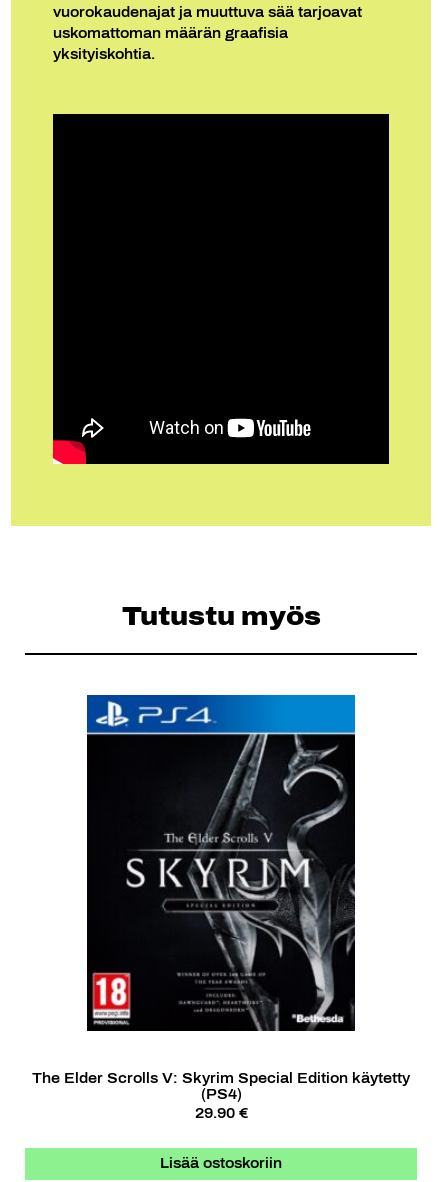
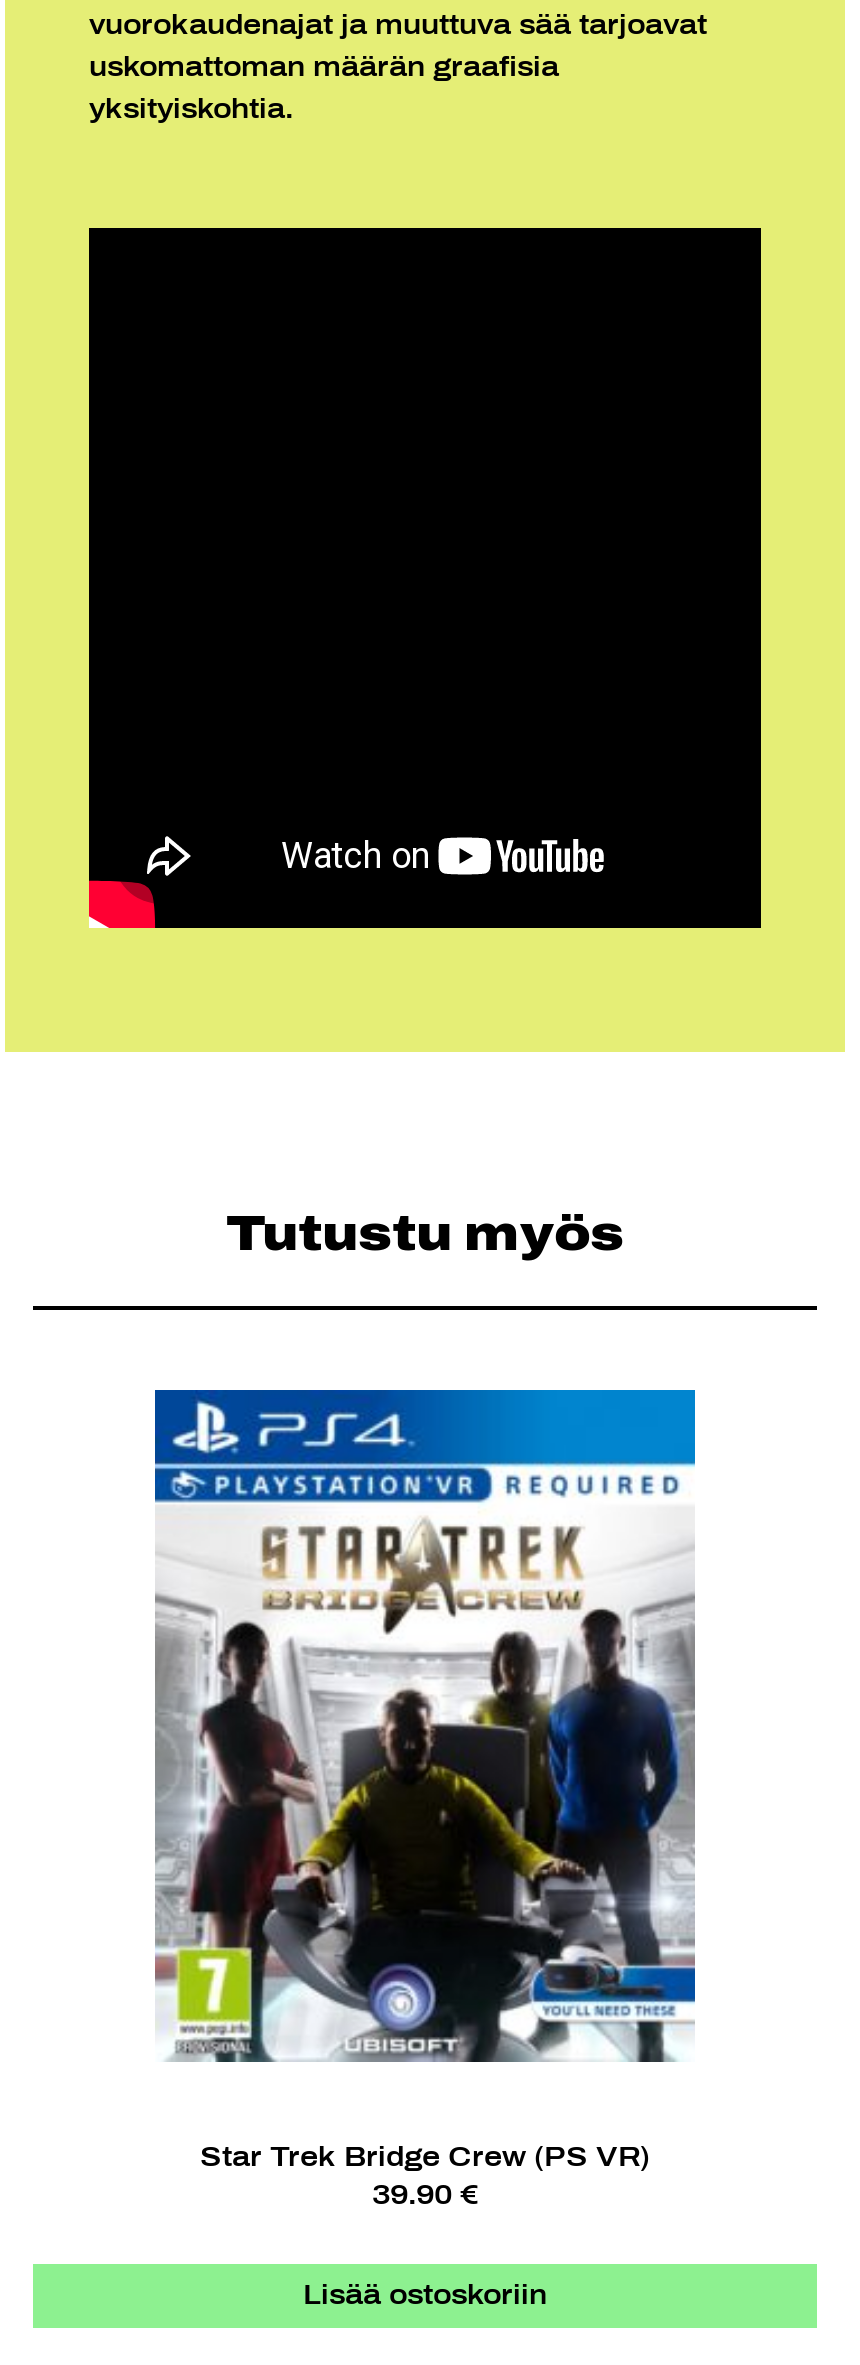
[32,733,410,1121] [image] | The Elder Scrolls V: Skyrim Special Edition käytetty | (PS4) | 29.90 € -> [153,1464,697,2209] [image] | Star Trek Bridge Crew (PS VR) | 39.90 €

